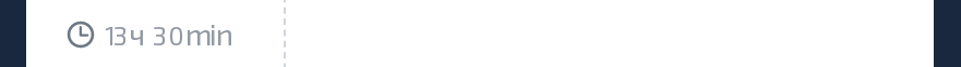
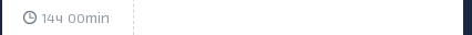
[105,15,233,52] 13ч 30 min -> [42,8,110,26] 14ч 00 min

